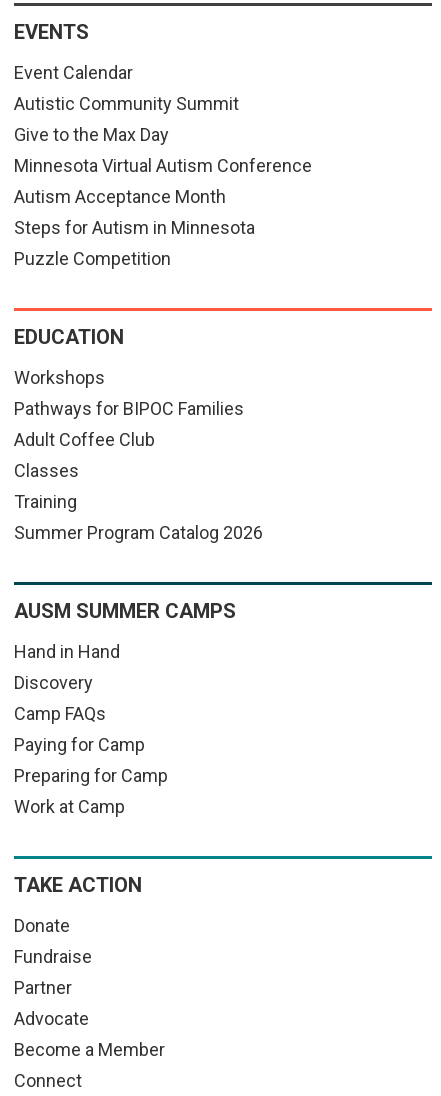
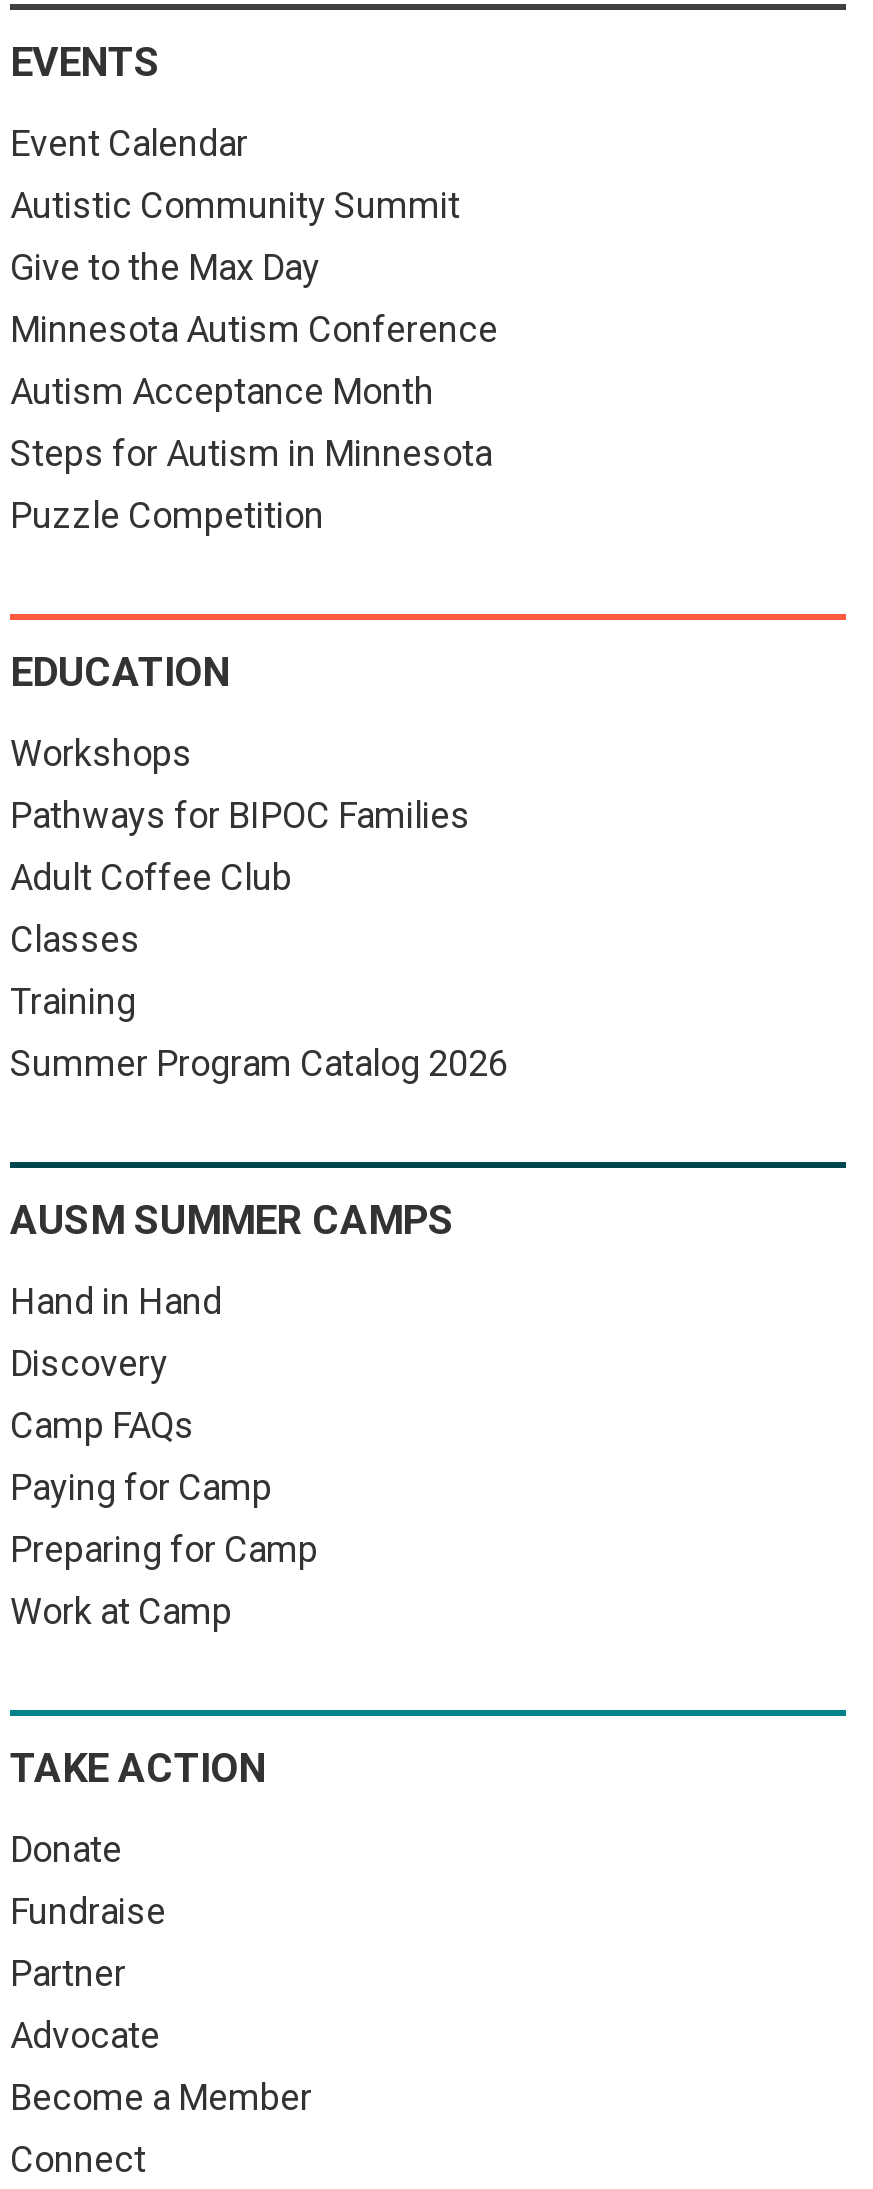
[14,155,312,176] Minnesota Virtual Autism Conference -> [10,309,498,351] Minnesota Autism Conference

